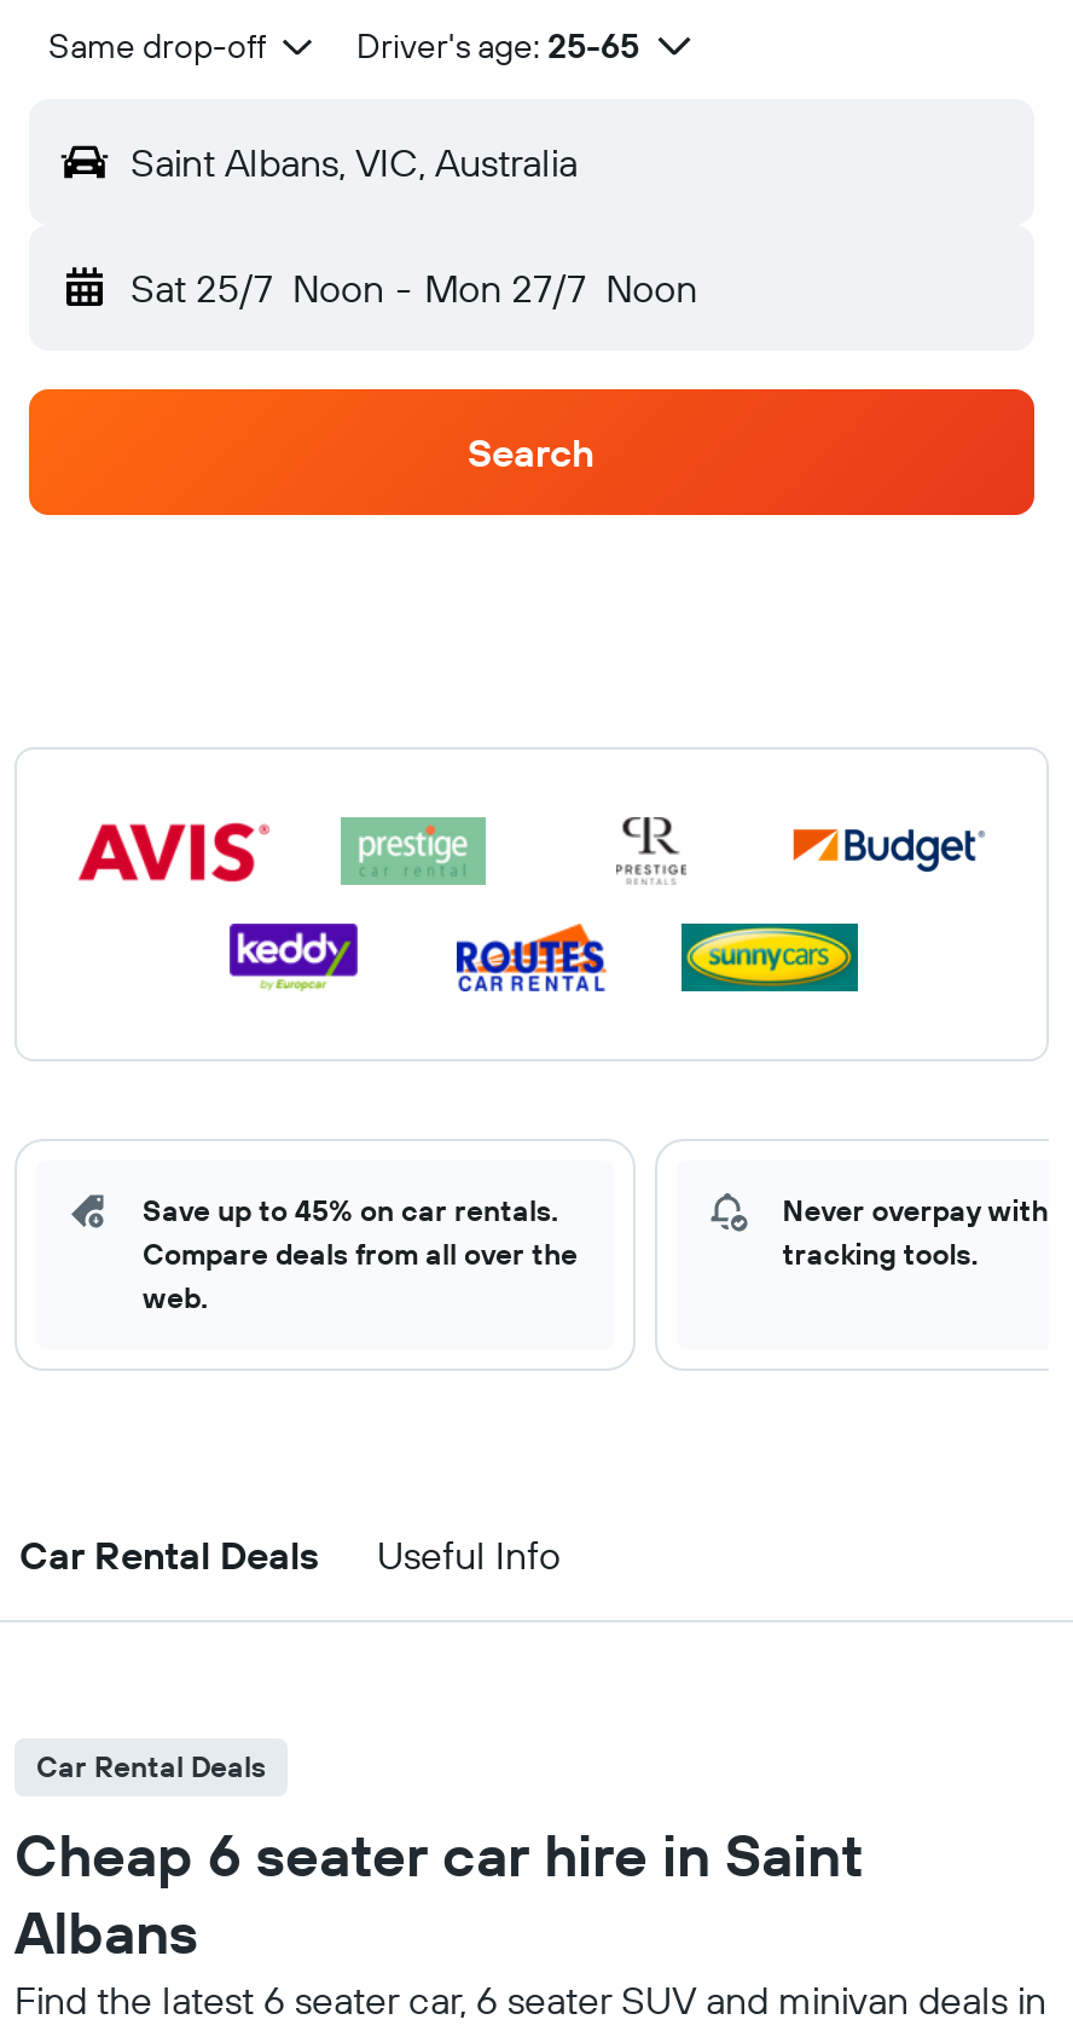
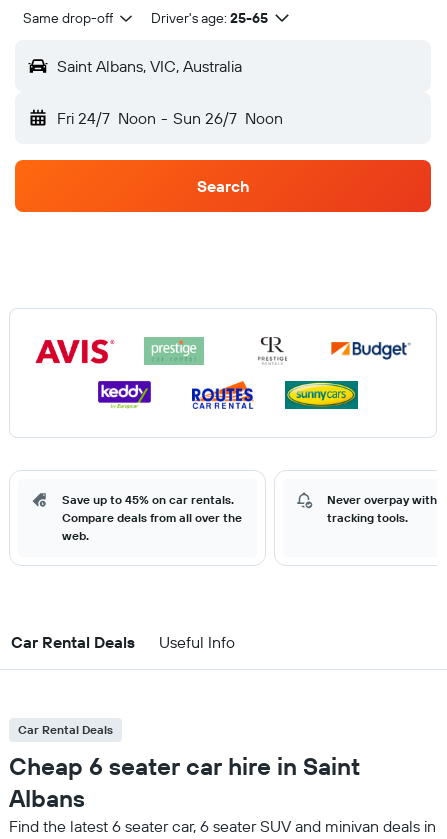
[130,264,697,312] Sat 25/7 Noon - Mon 27/7 Noon -> [57,108,283,128] Fri 24/7 Noon - Sun 26/7 Noon

